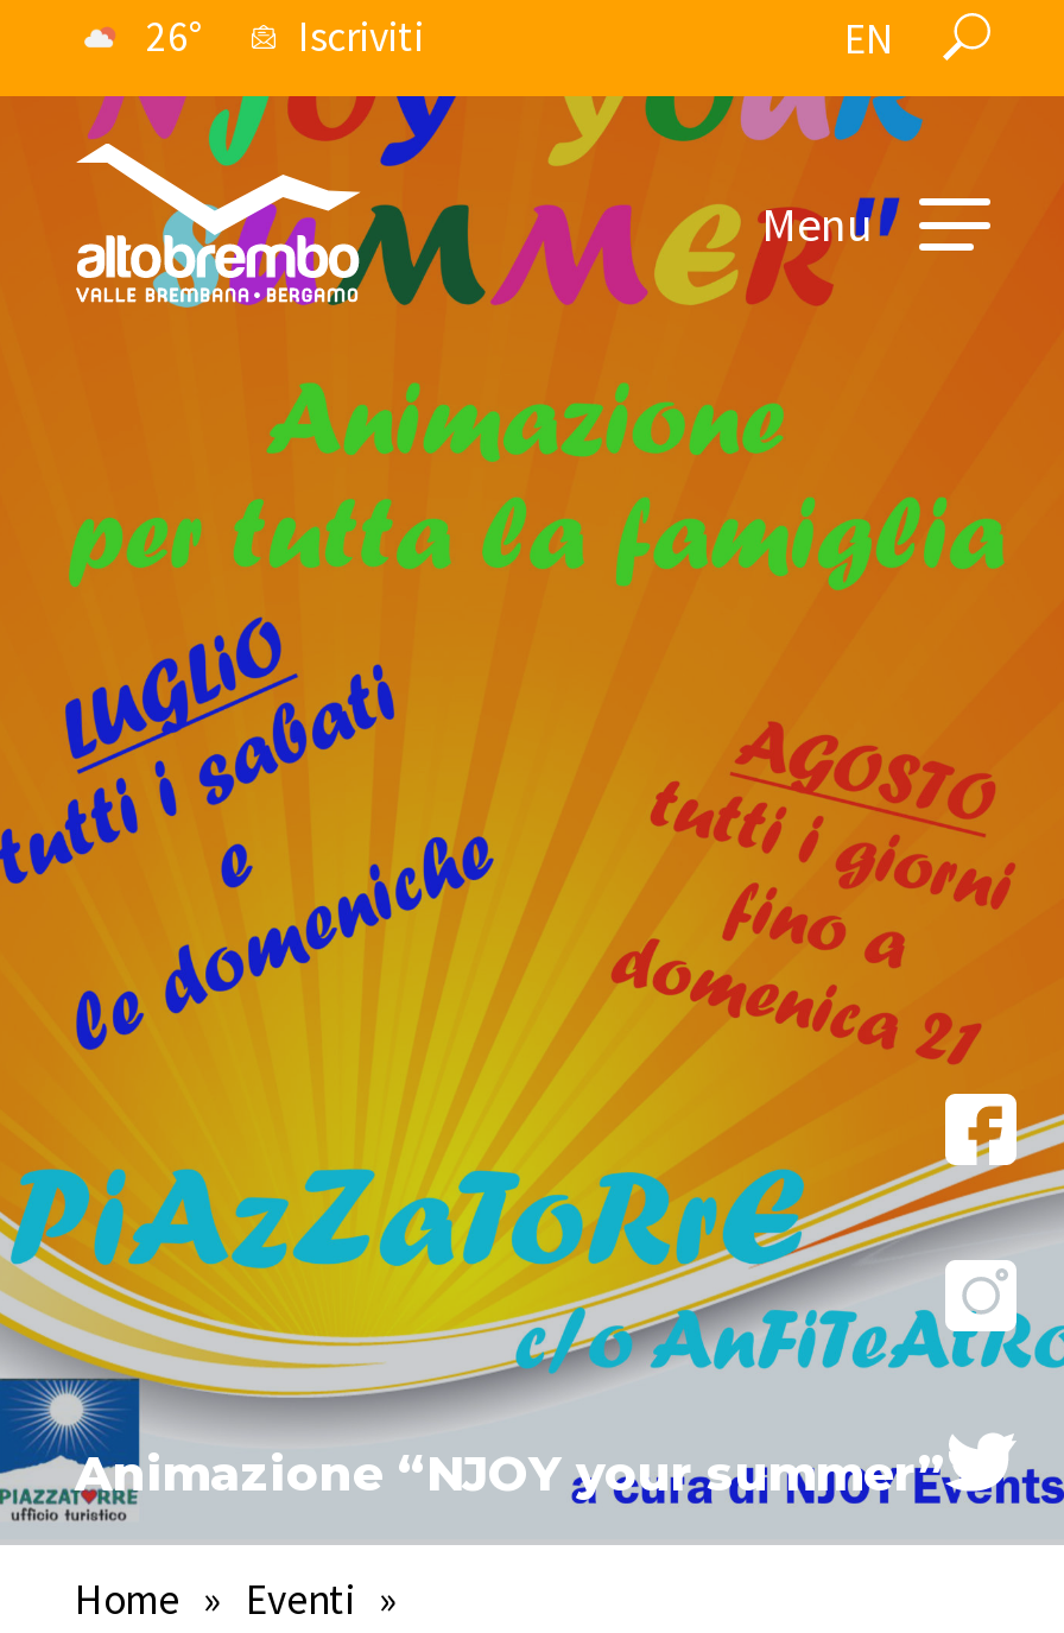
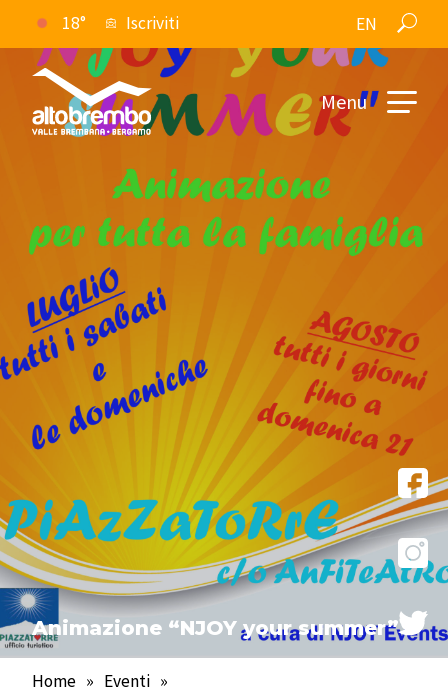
[146,11,424,63] 26° Iscriviti -> [61,12,178,34] 18° Iscriviti

